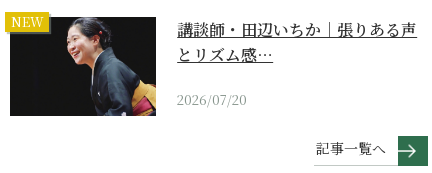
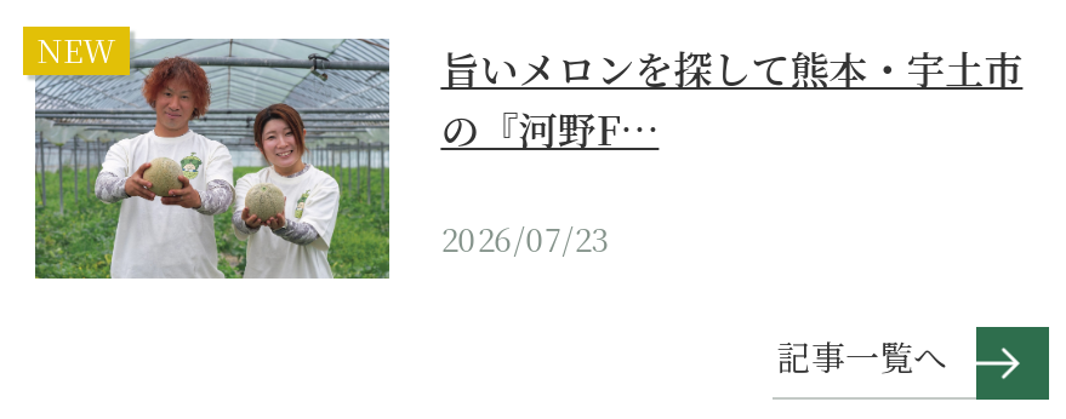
[9,16,417,117] [image] | 講談師・田辺いちか｜張りある声 | とリズム感… -> [33,39,1023,281] [image] | 旨いメロンを探して熊本・宇土市 | の『河野F…
[177,90,247,109] 2026/07/20 -> [441,216,608,262] 2026/07/23

